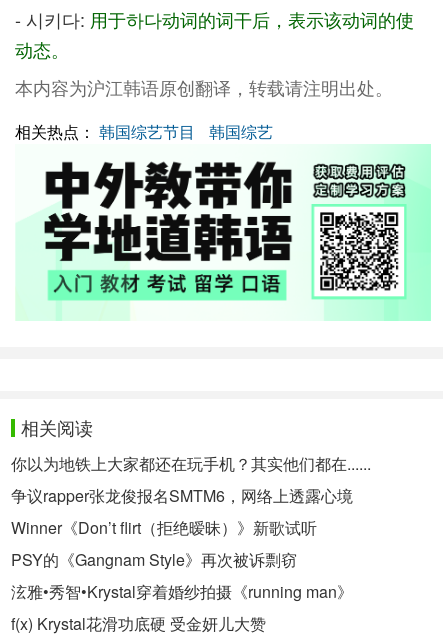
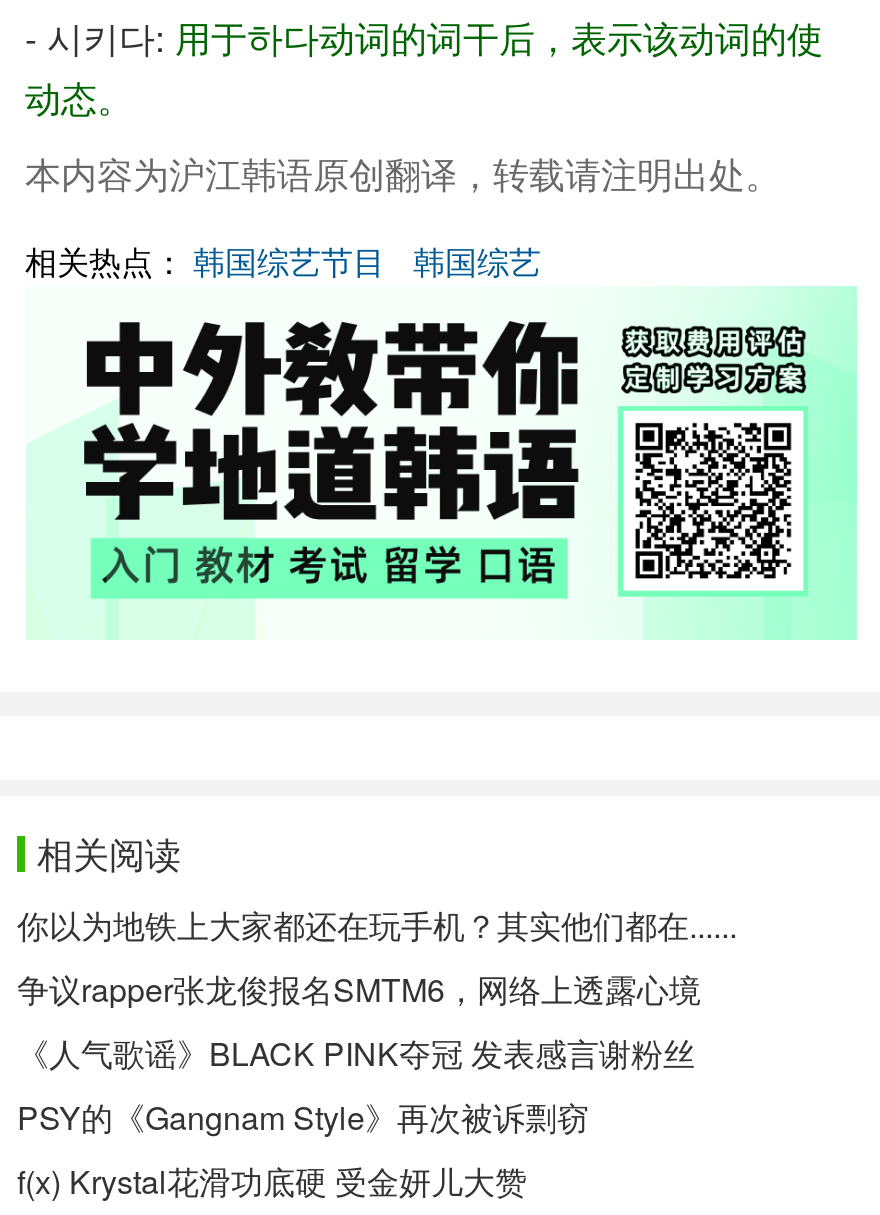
[11,516,317,539] Winner《Don’t flirt（拒绝暧昧）》新歌试听 -> [17,1030,695,1076] 《人气歌谣》BLACK PINK夺冠 发表感言谢粉丝
[11,580,353,603] 泫雅•秀智•Krystal穿着婚纱拍摄《running man》 -> none

